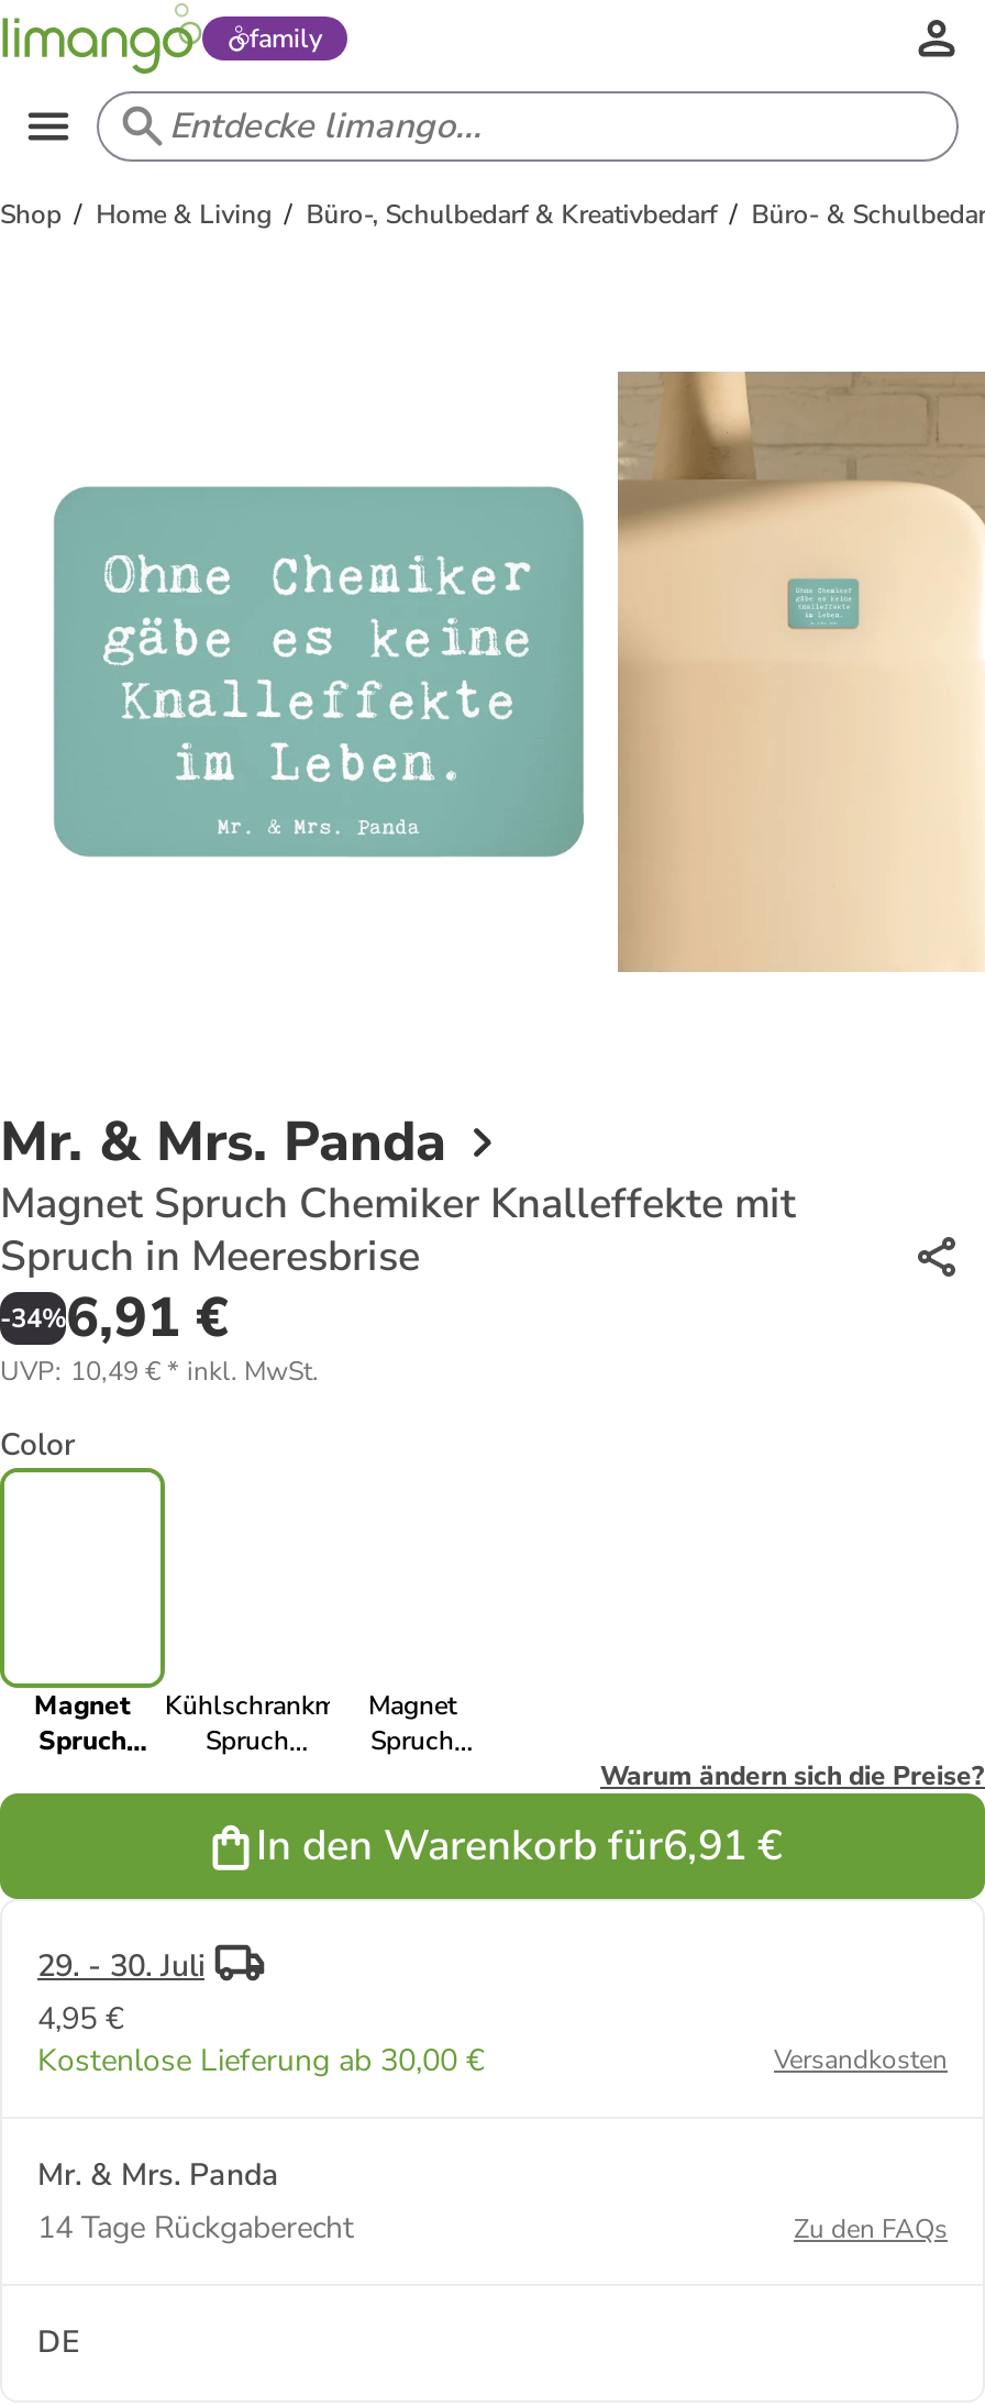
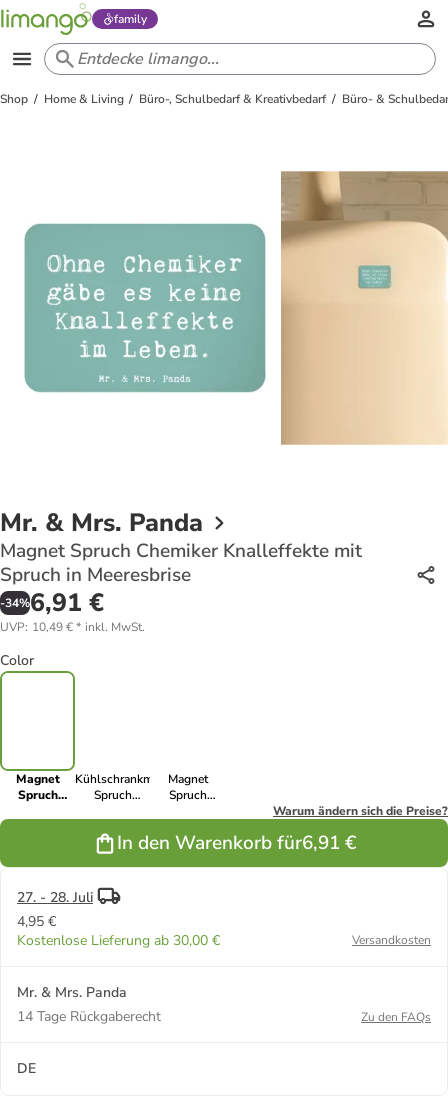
[37,1946,204,1988] 29. - 30. Juli -> [17,888,93,907] 27. - 28. Juli

